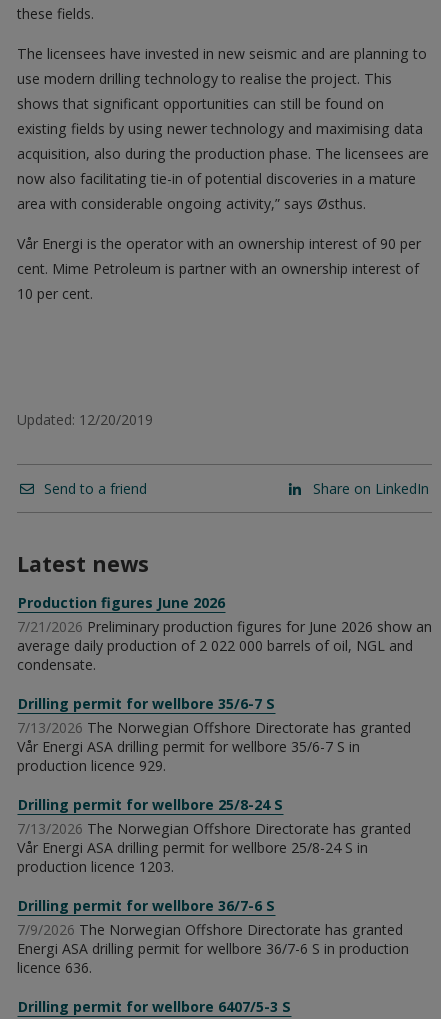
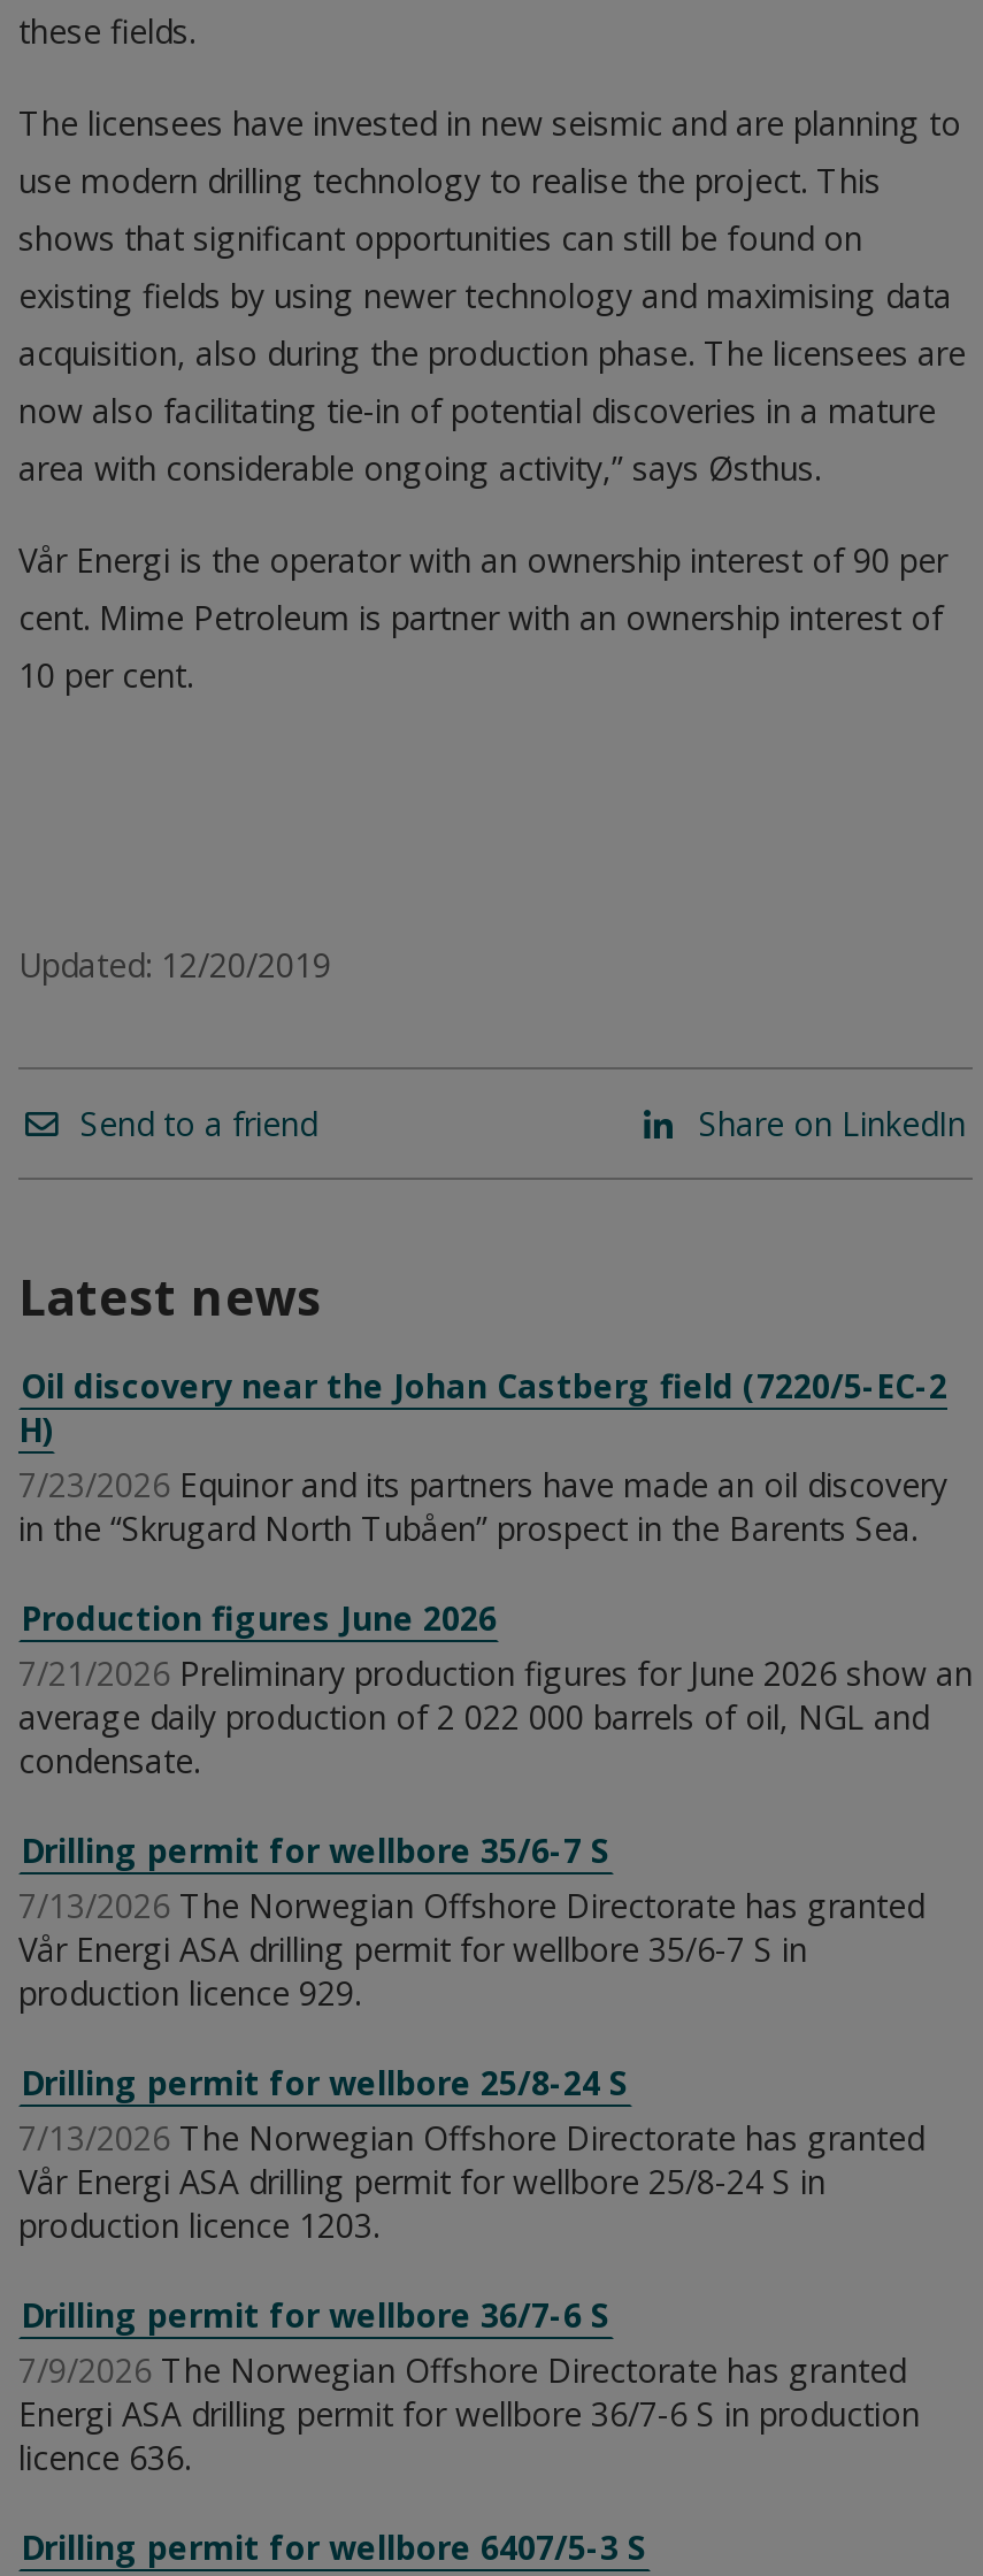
none -> [18,1364,947,1551] Oil discovery near the Johan Castberg field (7220/5-EC-2 | H) | 7/23/2026 Equinor and its partners have made an oil discovery | in the “Skrugard North Tubåen” prospect in the Barents Sea.

